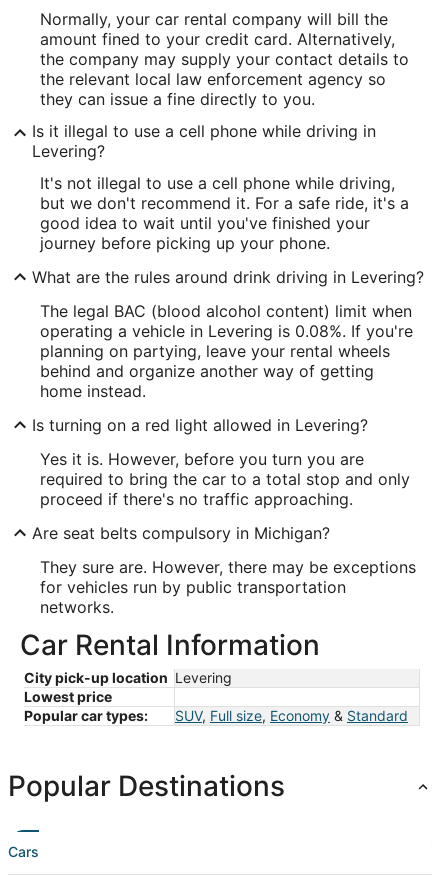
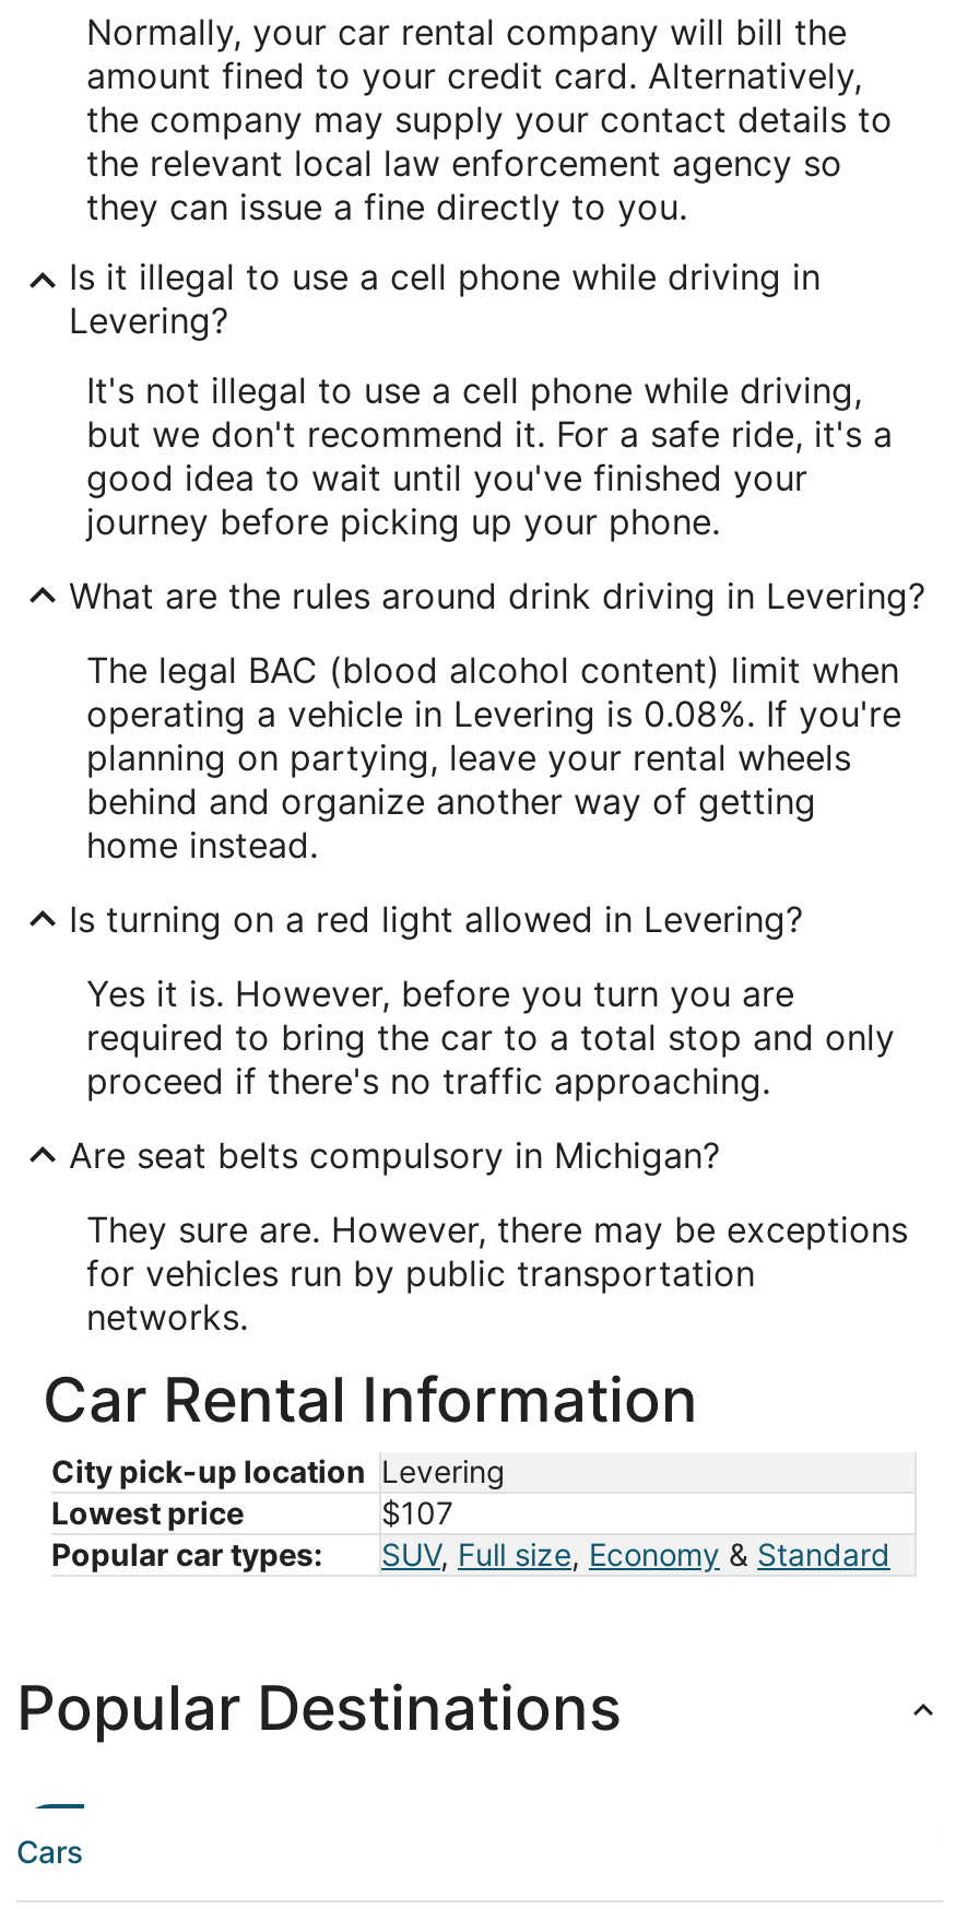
none -> [381,1494,453,1531] $107

